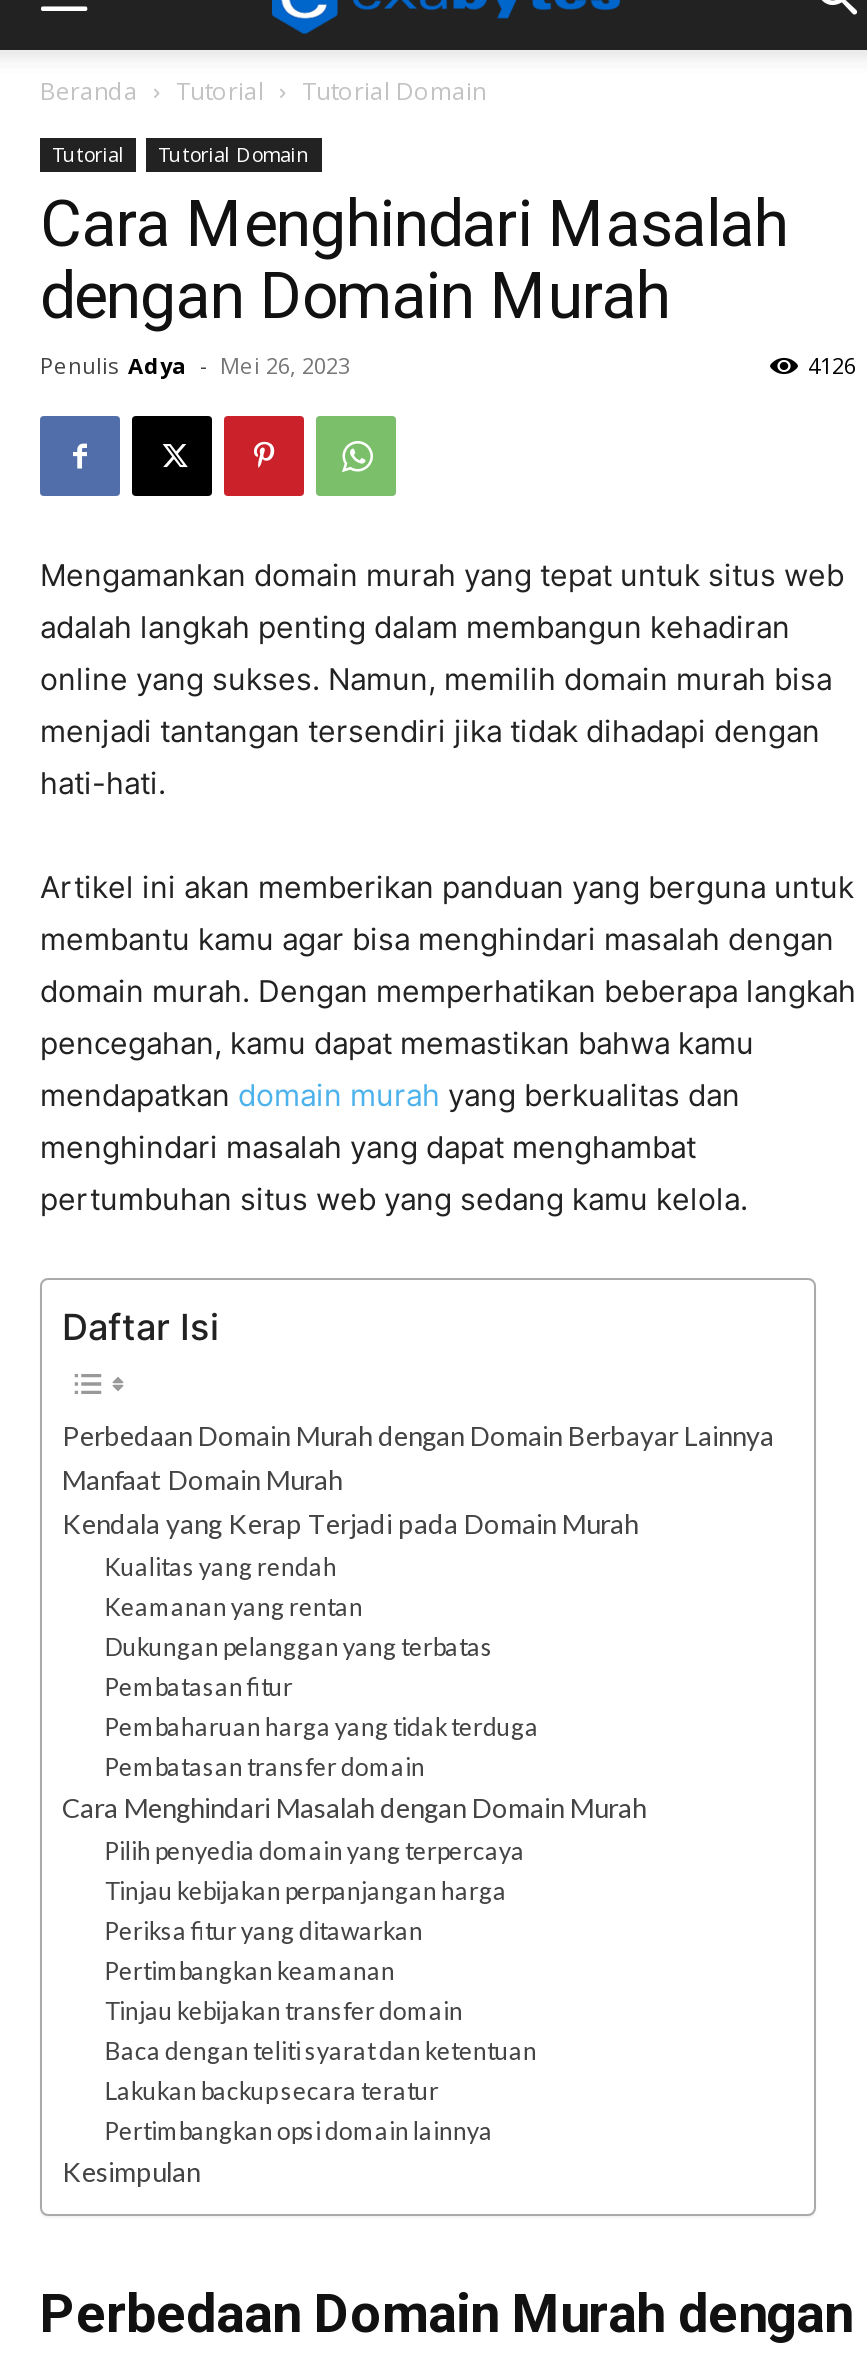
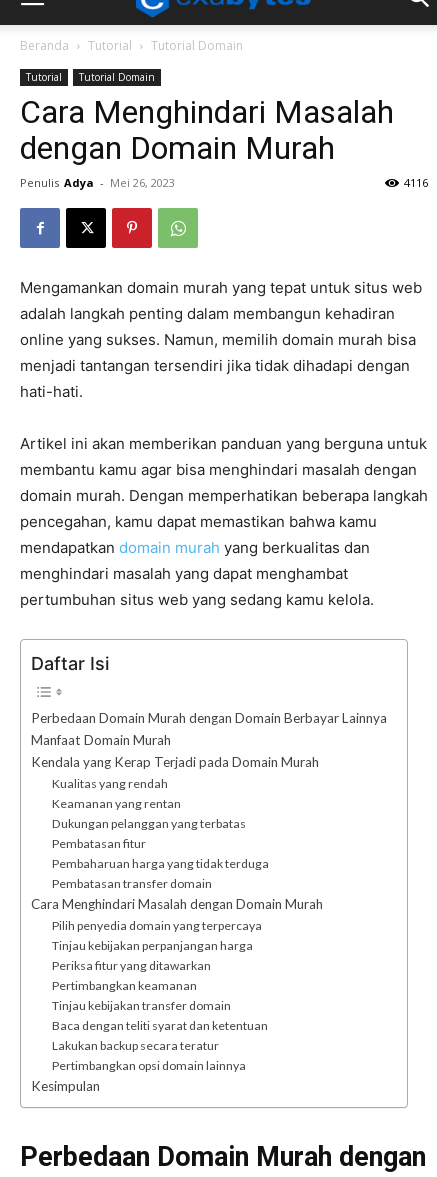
[808,350,856,380] 4126 -> [404,175,428,190] 4116

